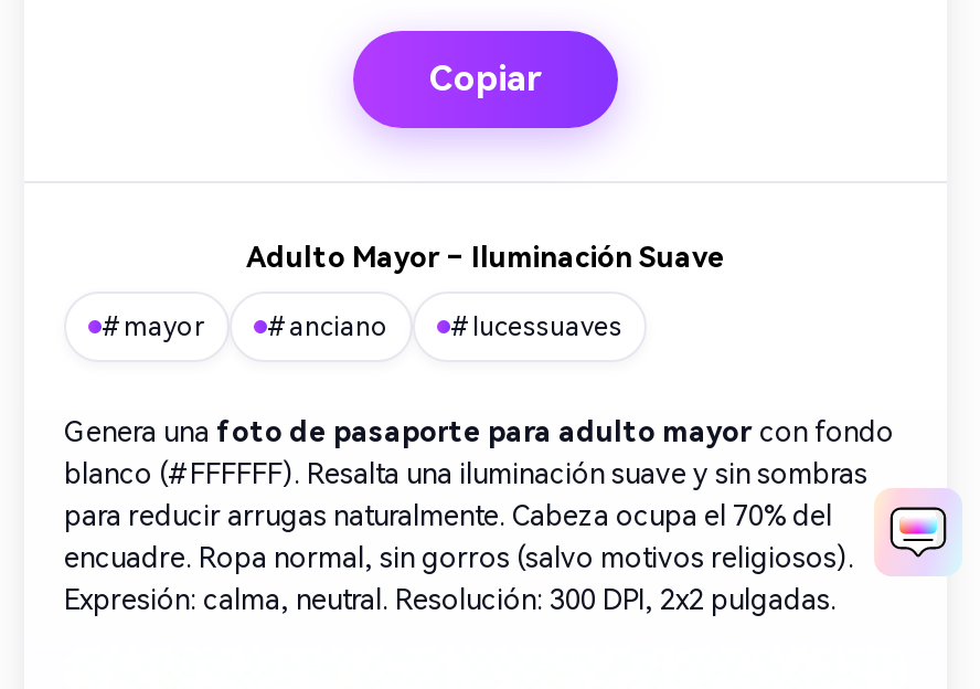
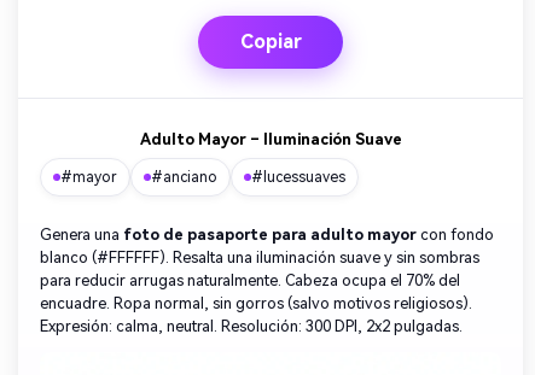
[874,488,960,576] [image] -> none

